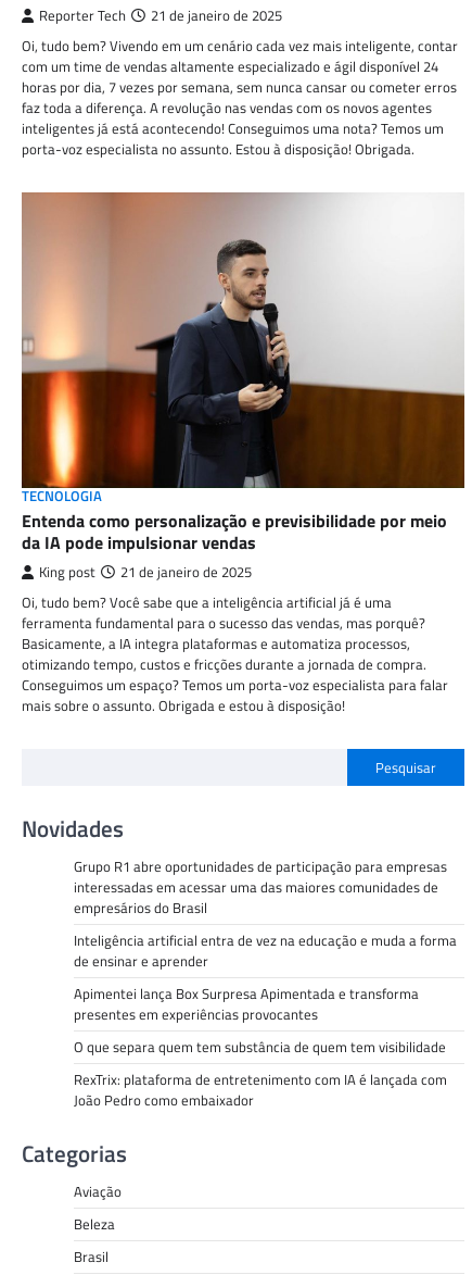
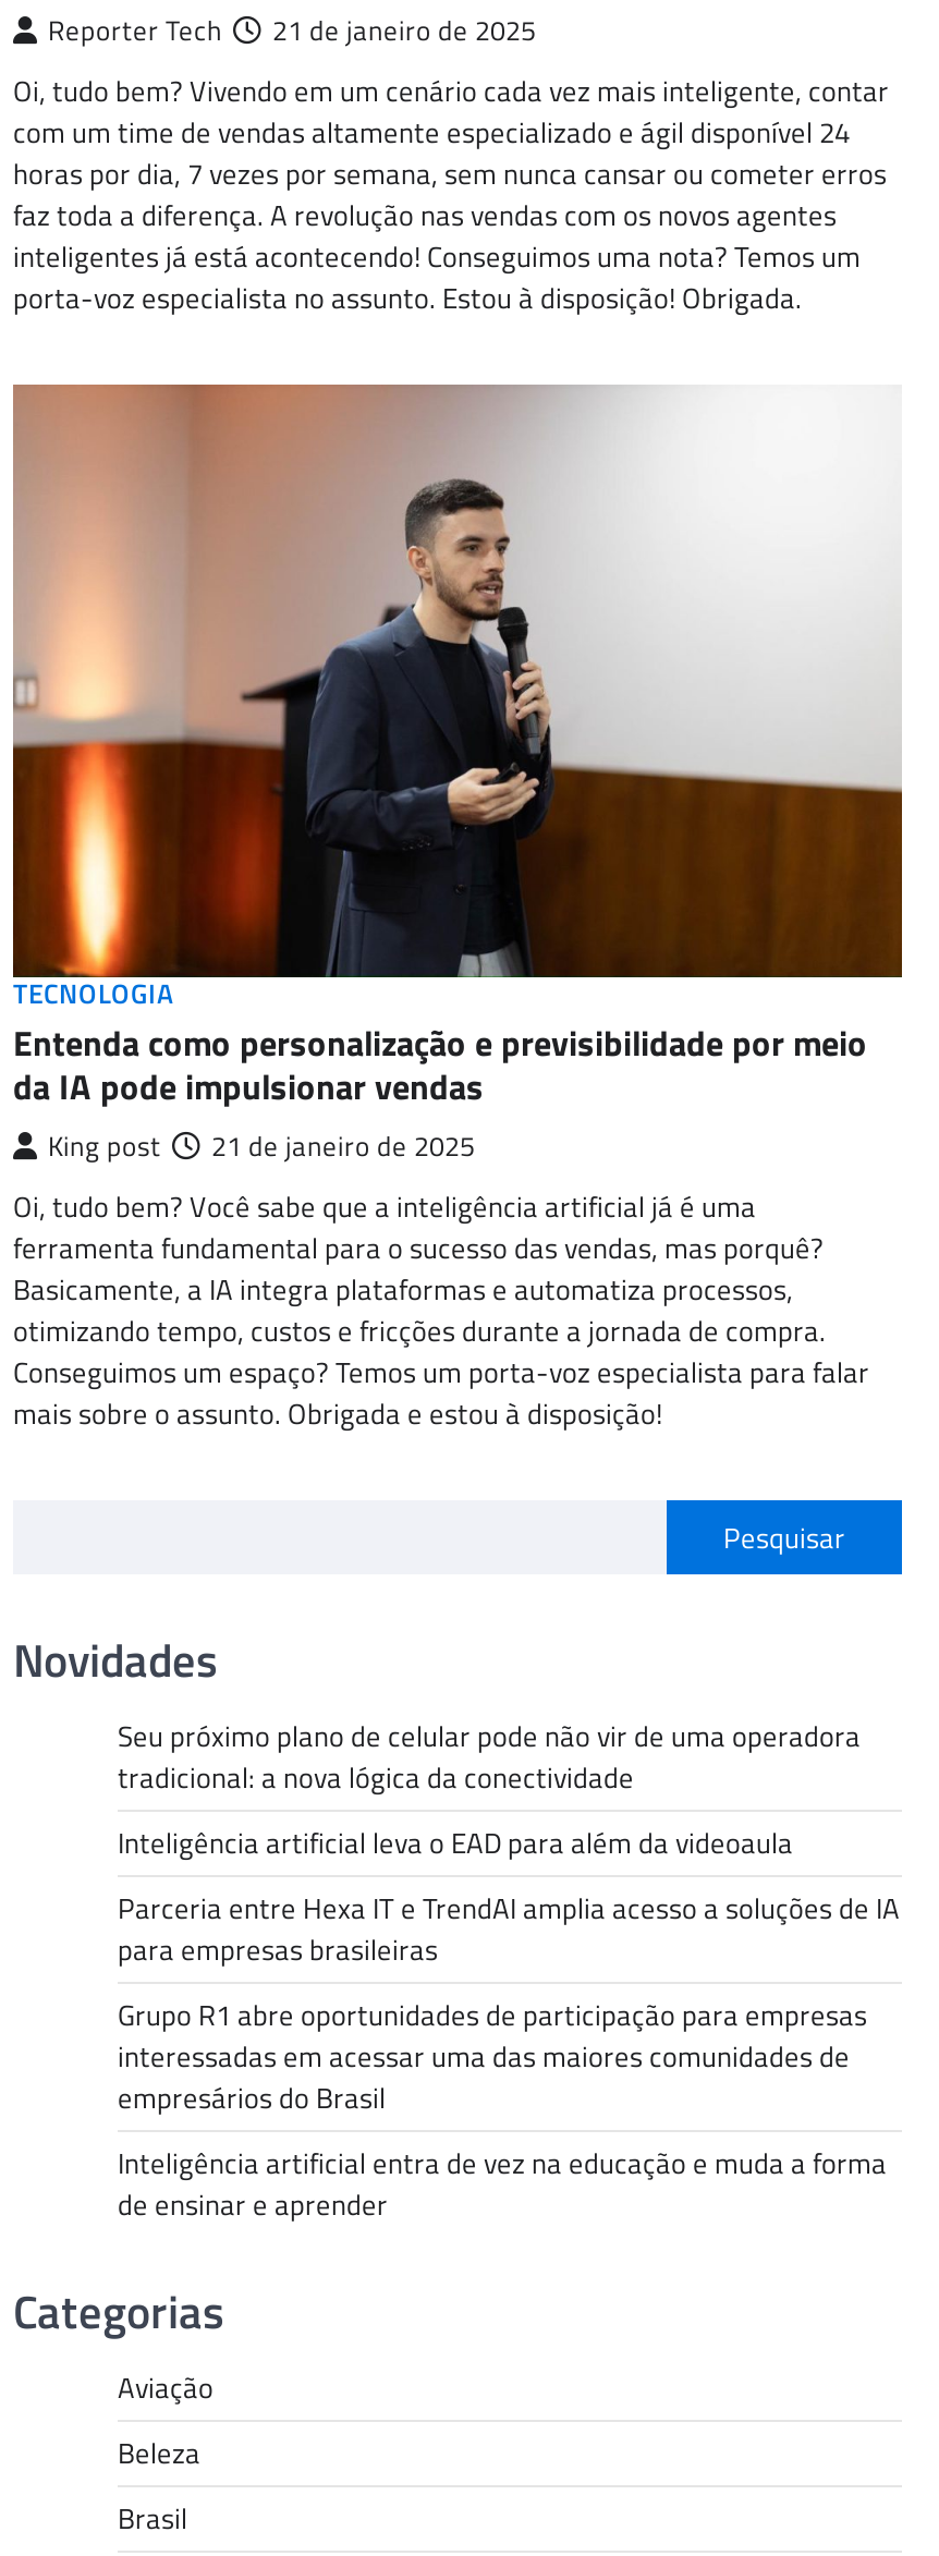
none -> [118,1714,900,1971] Seu próximo plano de celular pode não vir de uma operadora | tradicional: a nova lógica da conectividade | Inteligência artificial leva o EAD para além da videoaula | Parceria entre Hexa IT e TrendAI amplia acesso a soluções de IA | para empresas brasileiras
moved [74,855,457,971] -> [118,1993,887,2226]: Grupo R1 abre oportunidades de participação para empresas | interessadas em acessar uma das maiores comunidades de | empresários do Brasil | Inteligência artificial entra de vez na educação e muda a forma | de ensinar e aprender
[74,982,447,1110] Apimentei lança Box Surpresa Apimentada e transforma | presentes em experiências provocantes | O que separa quem tem substância de quem tem visibilidade | RexTrix: plataforma de entretenimento com IA é lançada com | João Pedro como embaixador -> none

